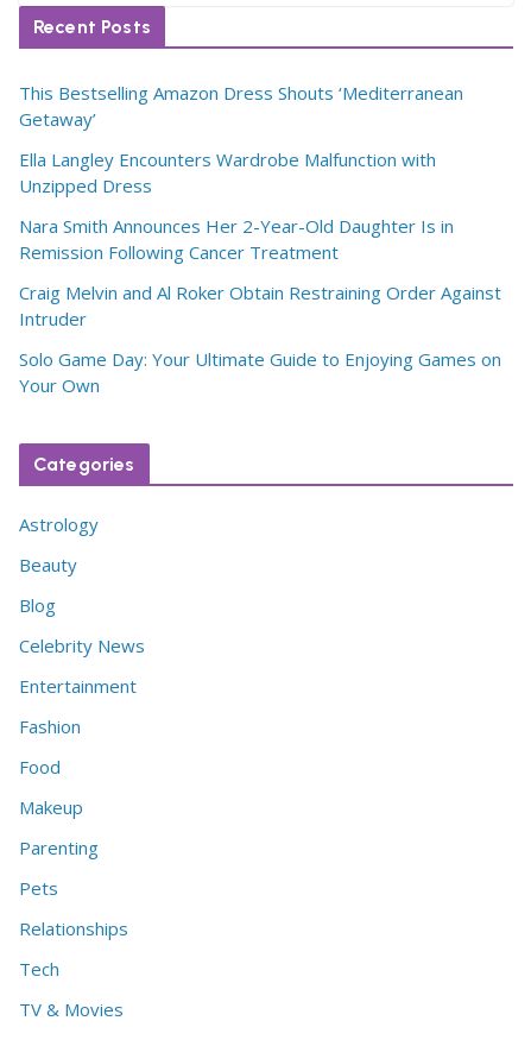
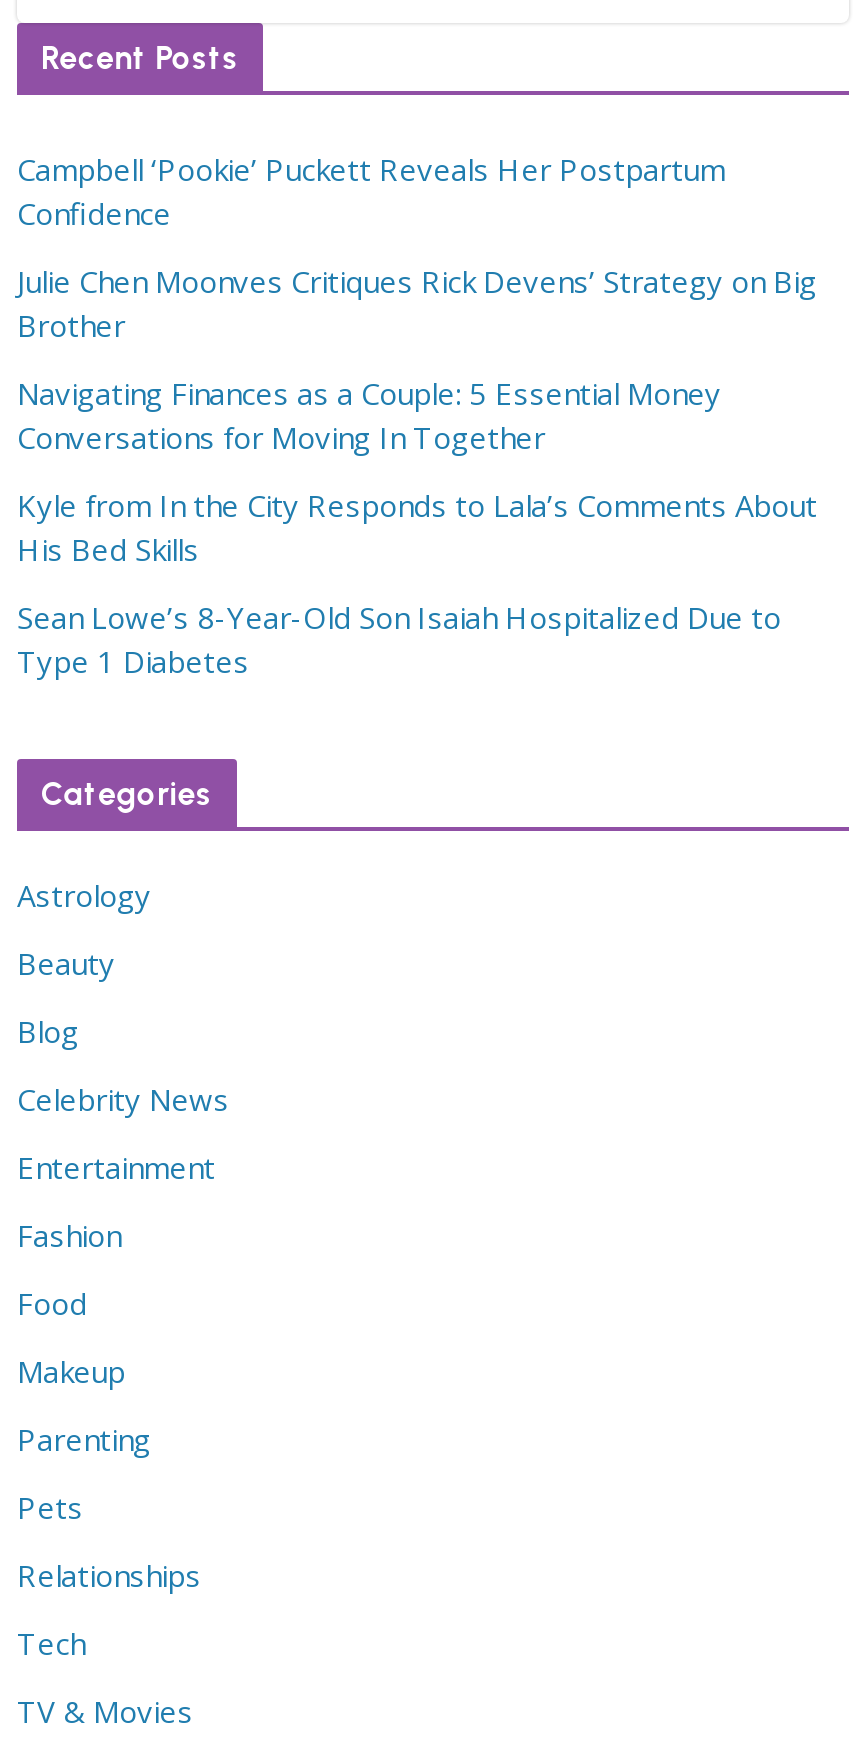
[19,81,463,131] This Bestselling Amazon Dress Shouts ‘Mediterranean | Getaway’ -> [17,149,725,233] Campbell ‘Pookie’ Puckett Reveals Her Postpartum | Confidence
[19,148,436,198] Ella Langley Encounters Wardrobe Malfunction with | Unzipped Dress -> [17,261,817,345] Julie Chen Moonves Critiques Rick Devens’ Strategy on Big | Brother
[19,214,454,264] Nara Smith Announces Her 2-Year-Old Daughter Is in | Remission Following Cancer Treatment -> [17,373,721,457] Navigating Finances as a Couple: 5 Essential Money | Conversations for Moving In Together
[19,281,501,331] Craig Melvin and Al Roker Obtain Restraining Order Against | Intruder -> [17,485,817,569] Kyle from In the City Responds to Lala’s Comments About | His Bed Skills
[19,347,501,397] Solo Game Day: Your Ultimate Guide to Enjoying Games on | Your Own -> [17,597,781,681] Sean Lowe’s 8-Year-Old Son Isaiah Hospitalized Due to | Type 1 Diabetes

